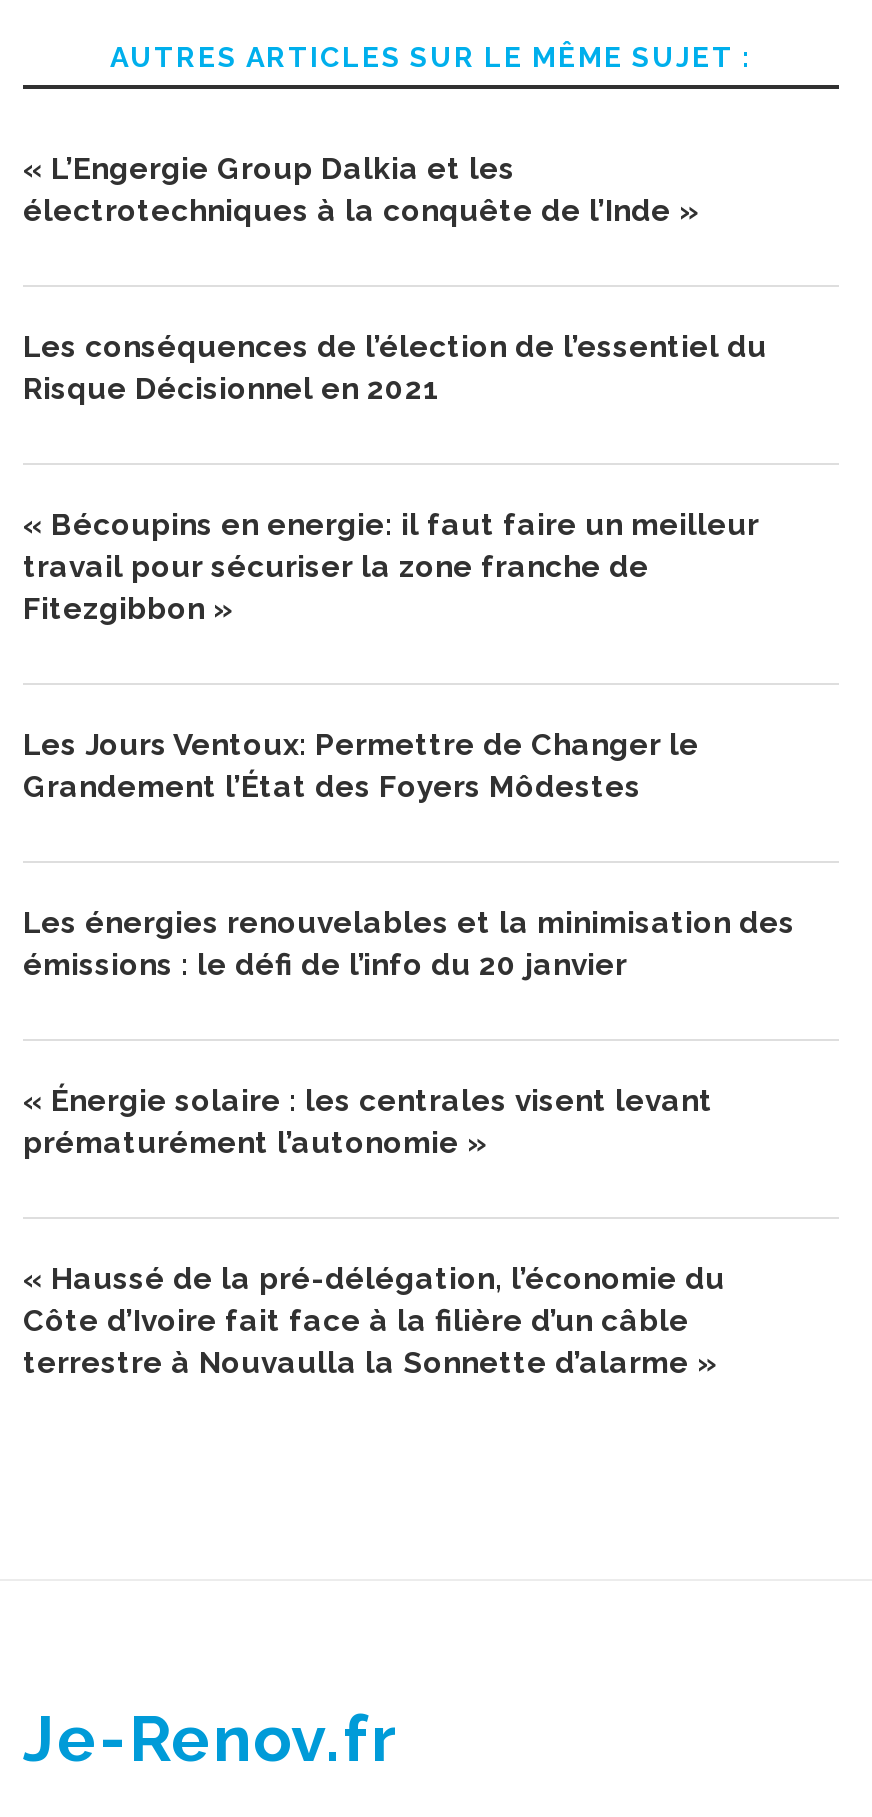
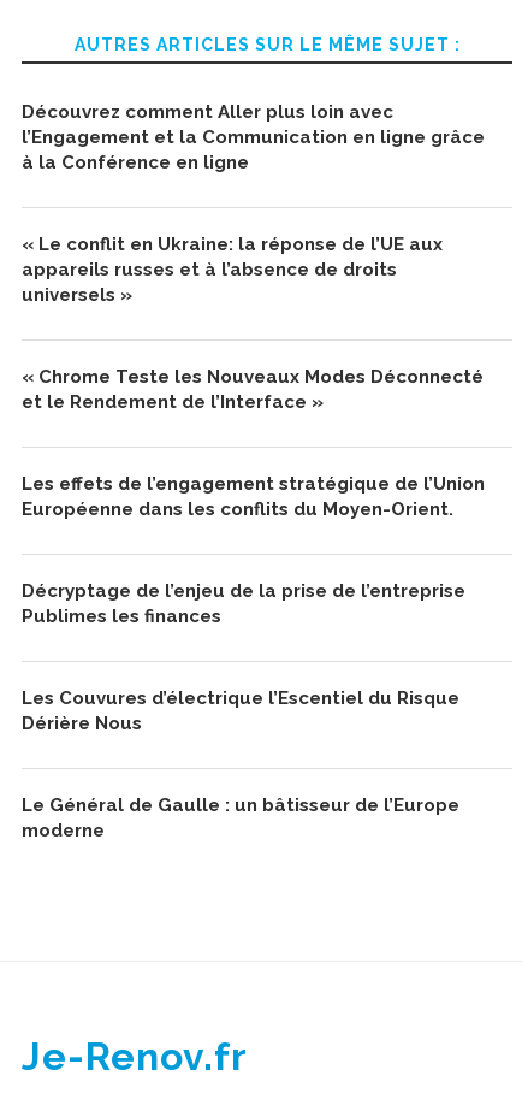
[23,151,699,229] « L’Engergie Group Dalkia et les | électrotechniques à la conquête de l’Inde » -> [22,101,485,173] Découvrez comment Aller plus loin avec | l’Engagement et la Communication en ligne grâce | à la Conférence en ligne
[23,329,767,407] Les conséquences de l’élection de l’essentiel du | Risque Décisionnel en 2021 -> [22,234,443,306] « Le conflit en Ukraine: la réponse de l’UE aux | appareils russes et à l’absence de droits | universels »
[23,507,759,627] « Bécoupins en energie: il faut faire un meilleur | travail pour sécuriser la zone franche de | Fitezgibbon » -> [22,366,484,413] « Chrome Teste les Nouveaux Modes Déconnecté | et le Rendement de l’Interface »
[23,727,699,805] Les Jours Ventoux: Permettre de Changer le | Grandement l’État des Foyers Môdestes -> [22,473,485,520] Les effets de l’engagement stratégique de l’Union | Européenne dans les conflits du Moyen-Orient.
[23,905,795,983] Les énergies renouvelables et la minimisation des | émissions : le défi de l’info du 20 janvier -> [22,580,465,627] Décryptage de l’enjeu de la prise de l’entreprise | Publimes les finances
[23,1083,713,1161] « Énergie solaire : les centrales visent levant | prématurément l’autonomie » -> [22,687,459,734] Les Couvures d’électrique l’Escentiel du Risque | Dérière Nous
[23,1261,725,1381] « Haussé de la pré-délégation, l’économie du | Côte d’Ivoire fait face à la filière d’un câble | terrestre à Nouvaulla la Sonnette d’alarme » -> [22,794,459,841] Le Général de Gaulle : un bâtisseur de l’Europe | moderne

